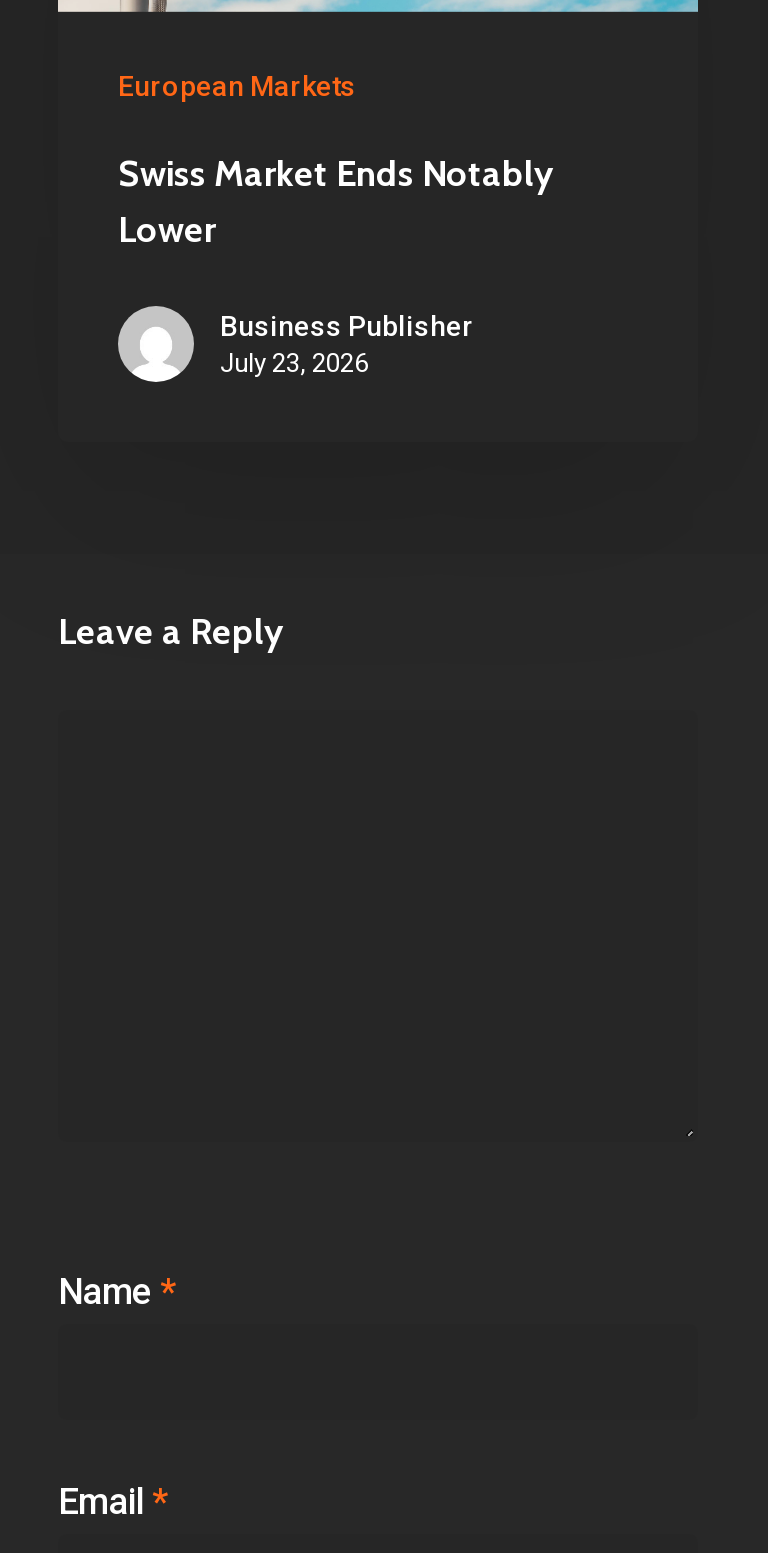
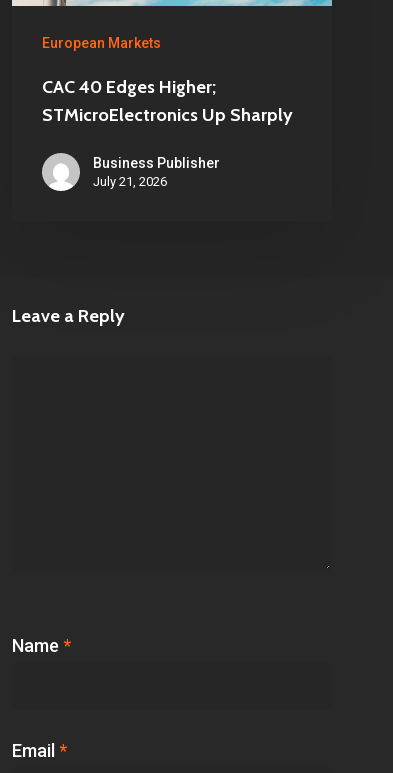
[118,152,554,252] Swiss Market Ends Notably | Lower -> [42,76,293,126] CAC 40 Edges Higher; | STMicroElectronics Up Sharply
[220,348,368,378] July 23, 2026 -> [93,174,167,189] July 21, 2026

